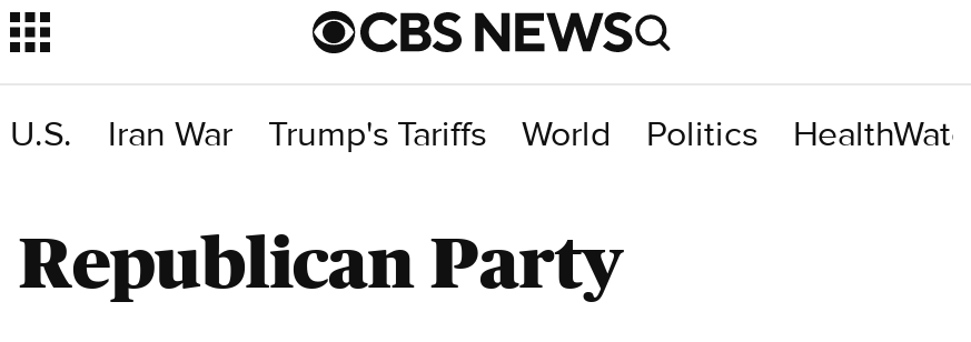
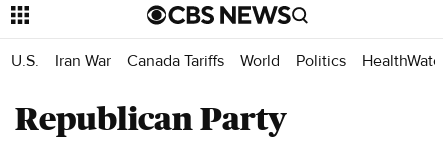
[268,111,486,155] Trump's Tariffs -> [127,50,224,70] Canada Tariffs

